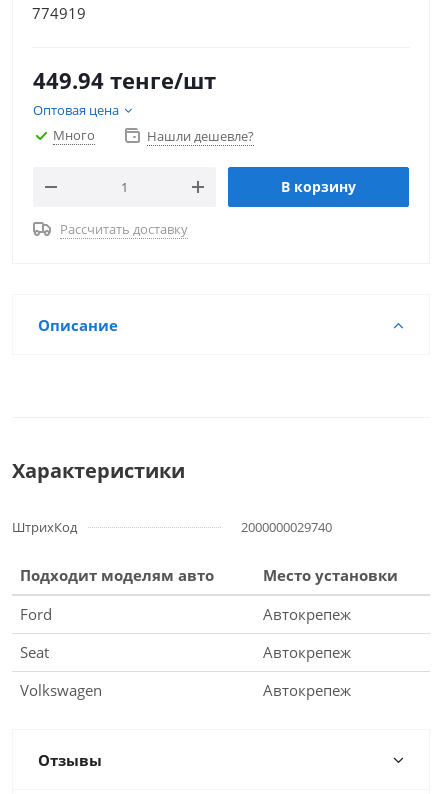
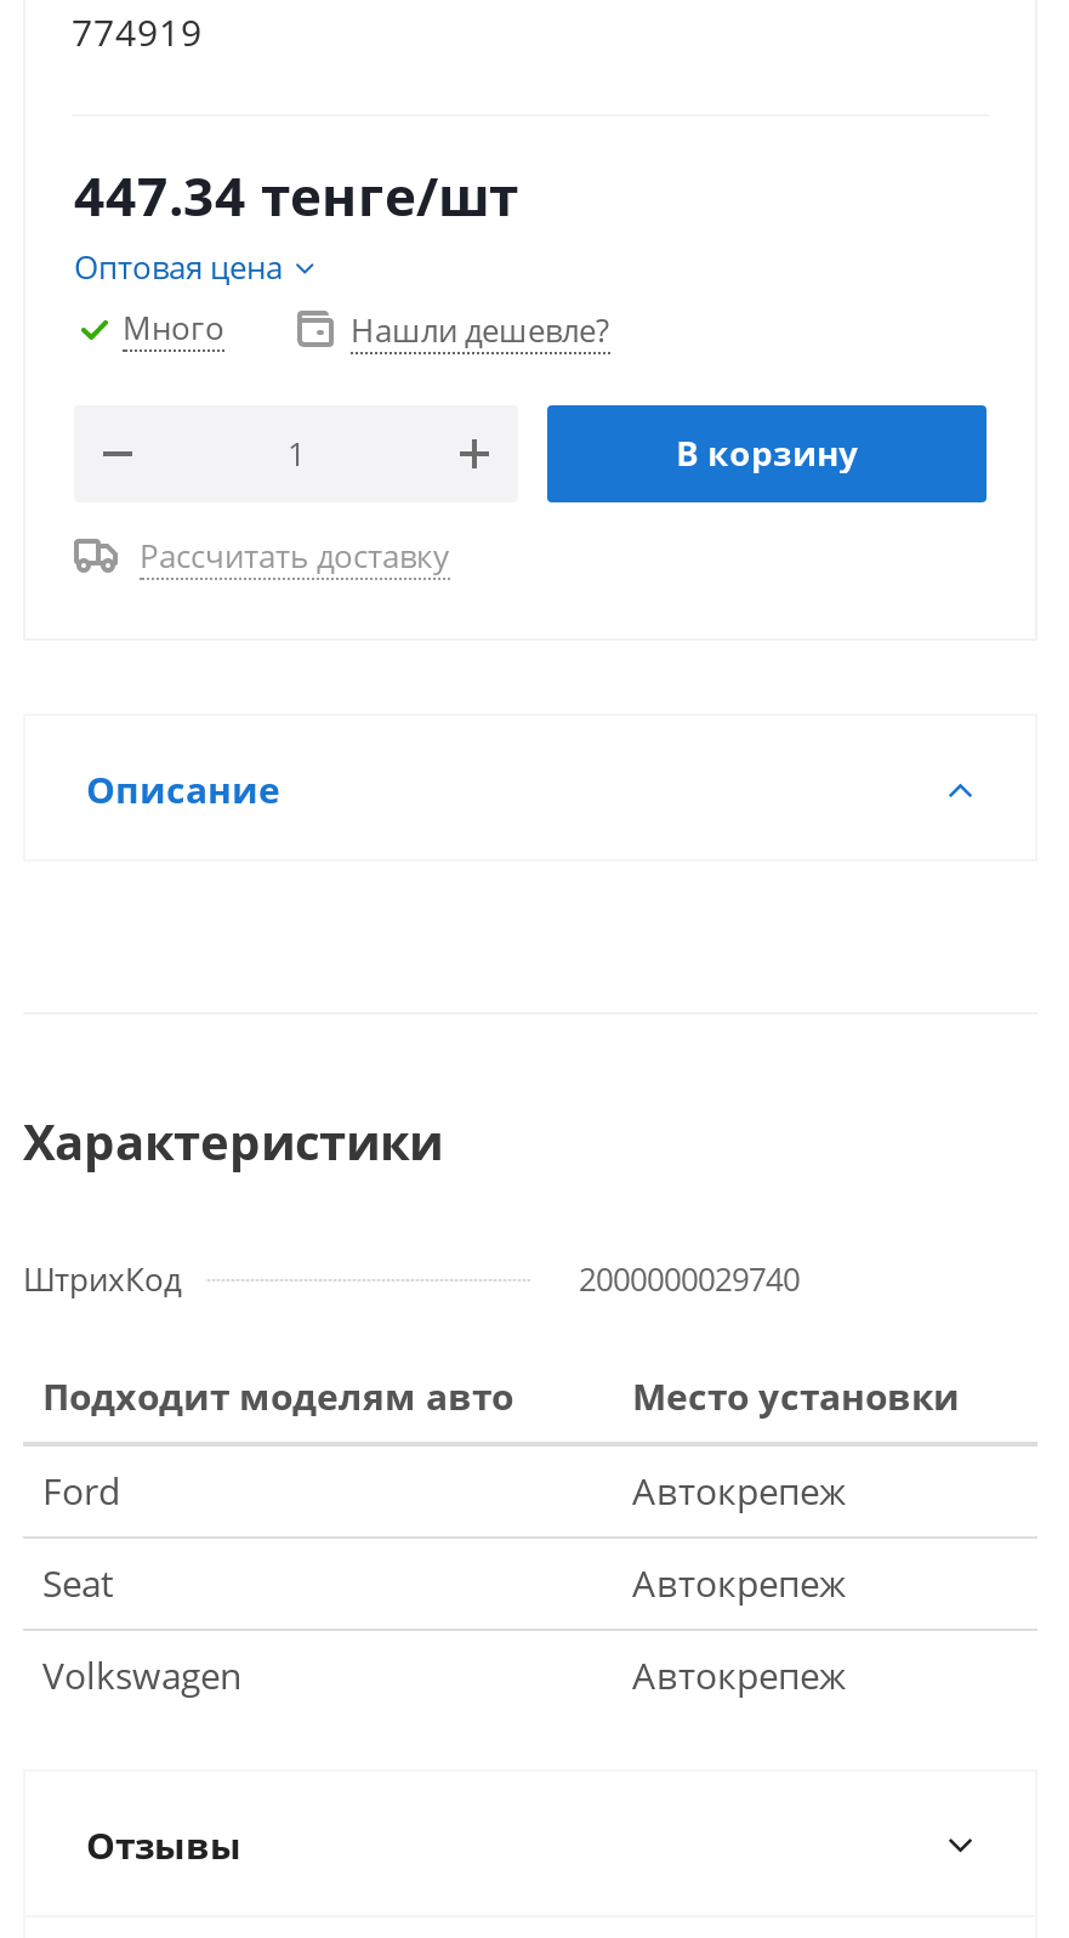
[33,65,216,95] 449.94 тенге/шт -> [74,158,518,230] 447.34 тенге/шт

